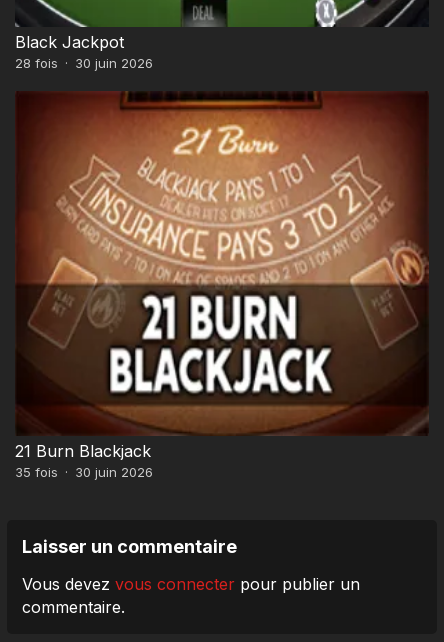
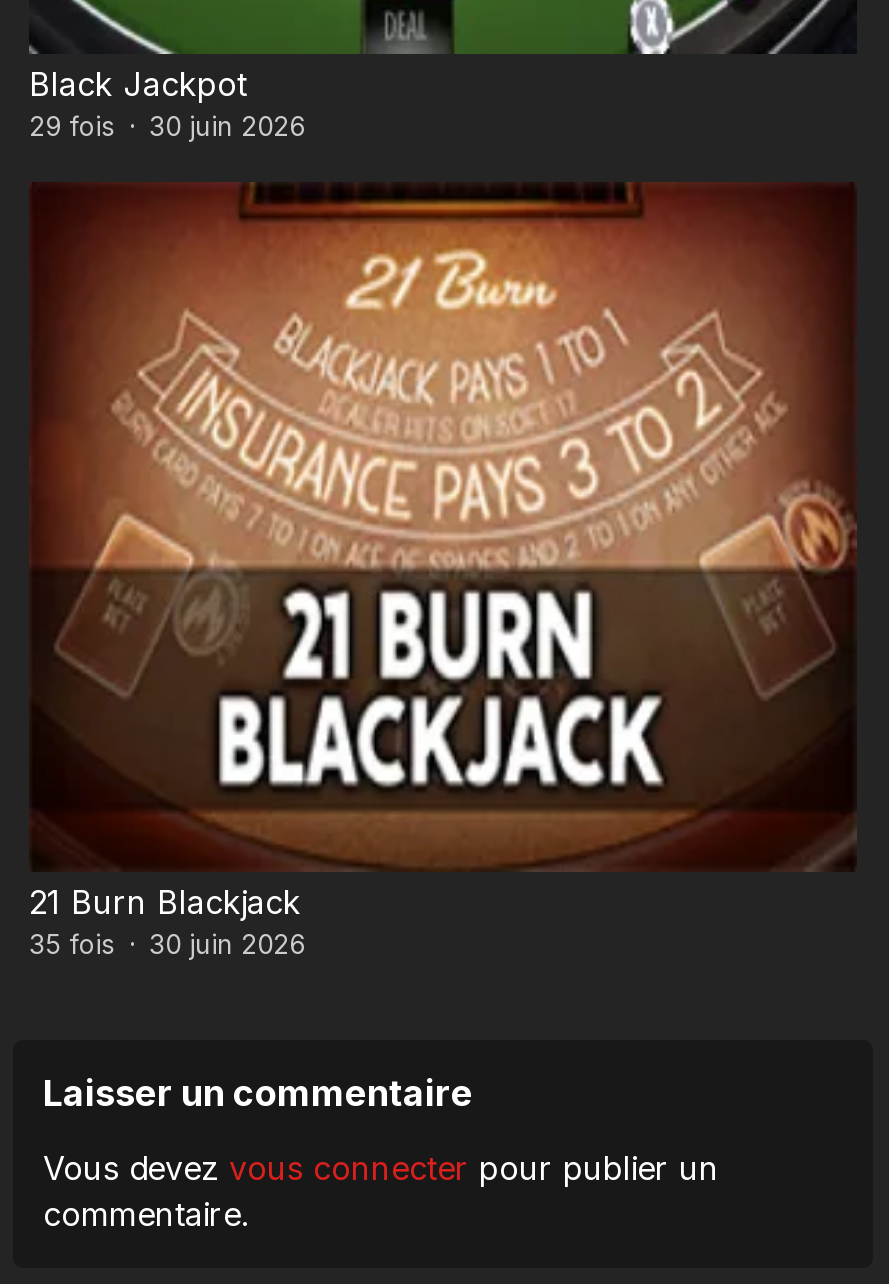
[15,55,153,71] 28 fois · 30 juin 2026 -> [29,109,305,141] 29 fois · 30 juin 2026

